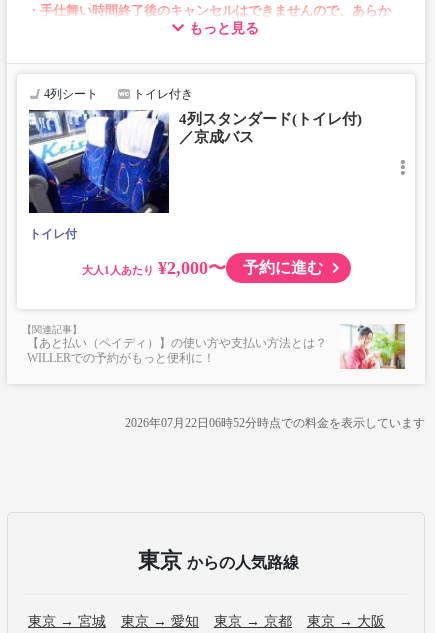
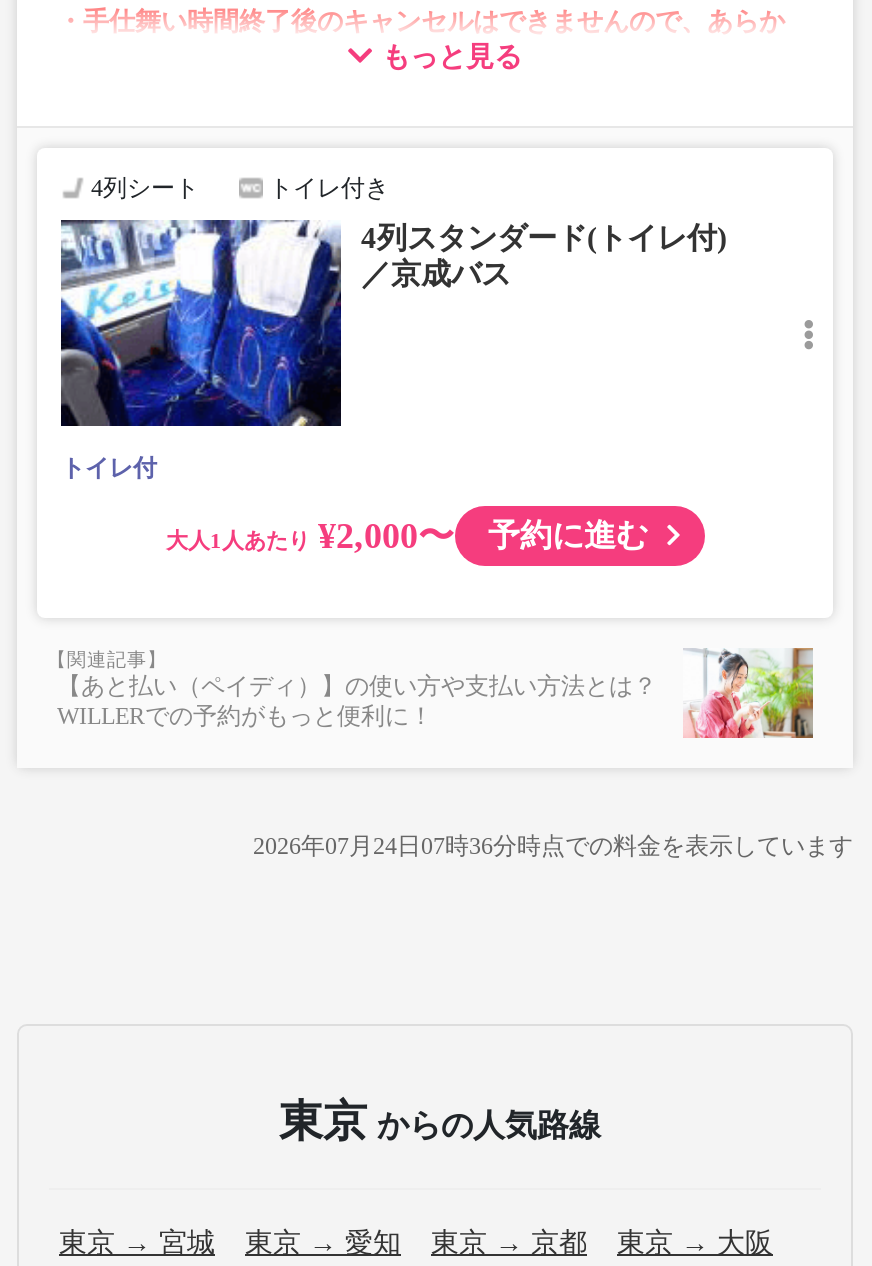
[125,416,425,430] 2026年07月22日06時52分時点での料金を表示しています -> [253,832,853,860] 2026年07月24日07時36分時点での料金を表示しています

